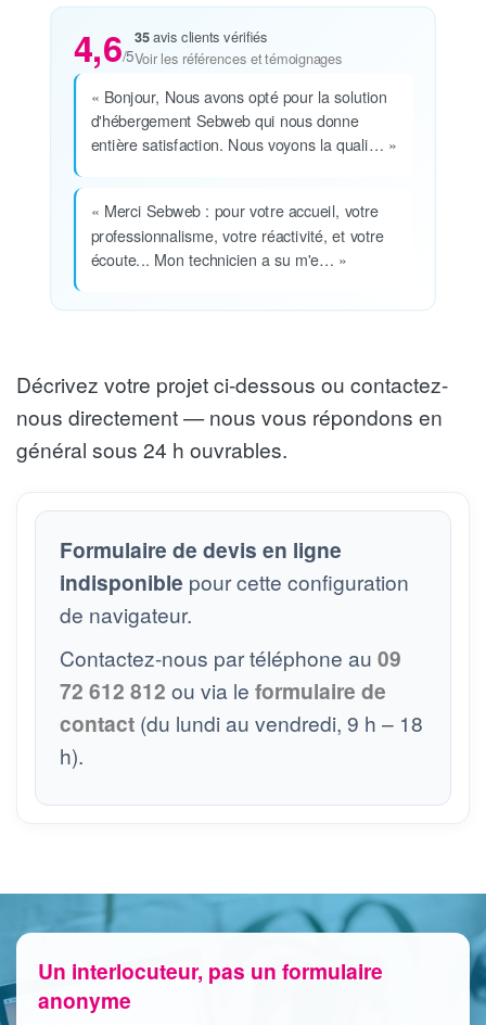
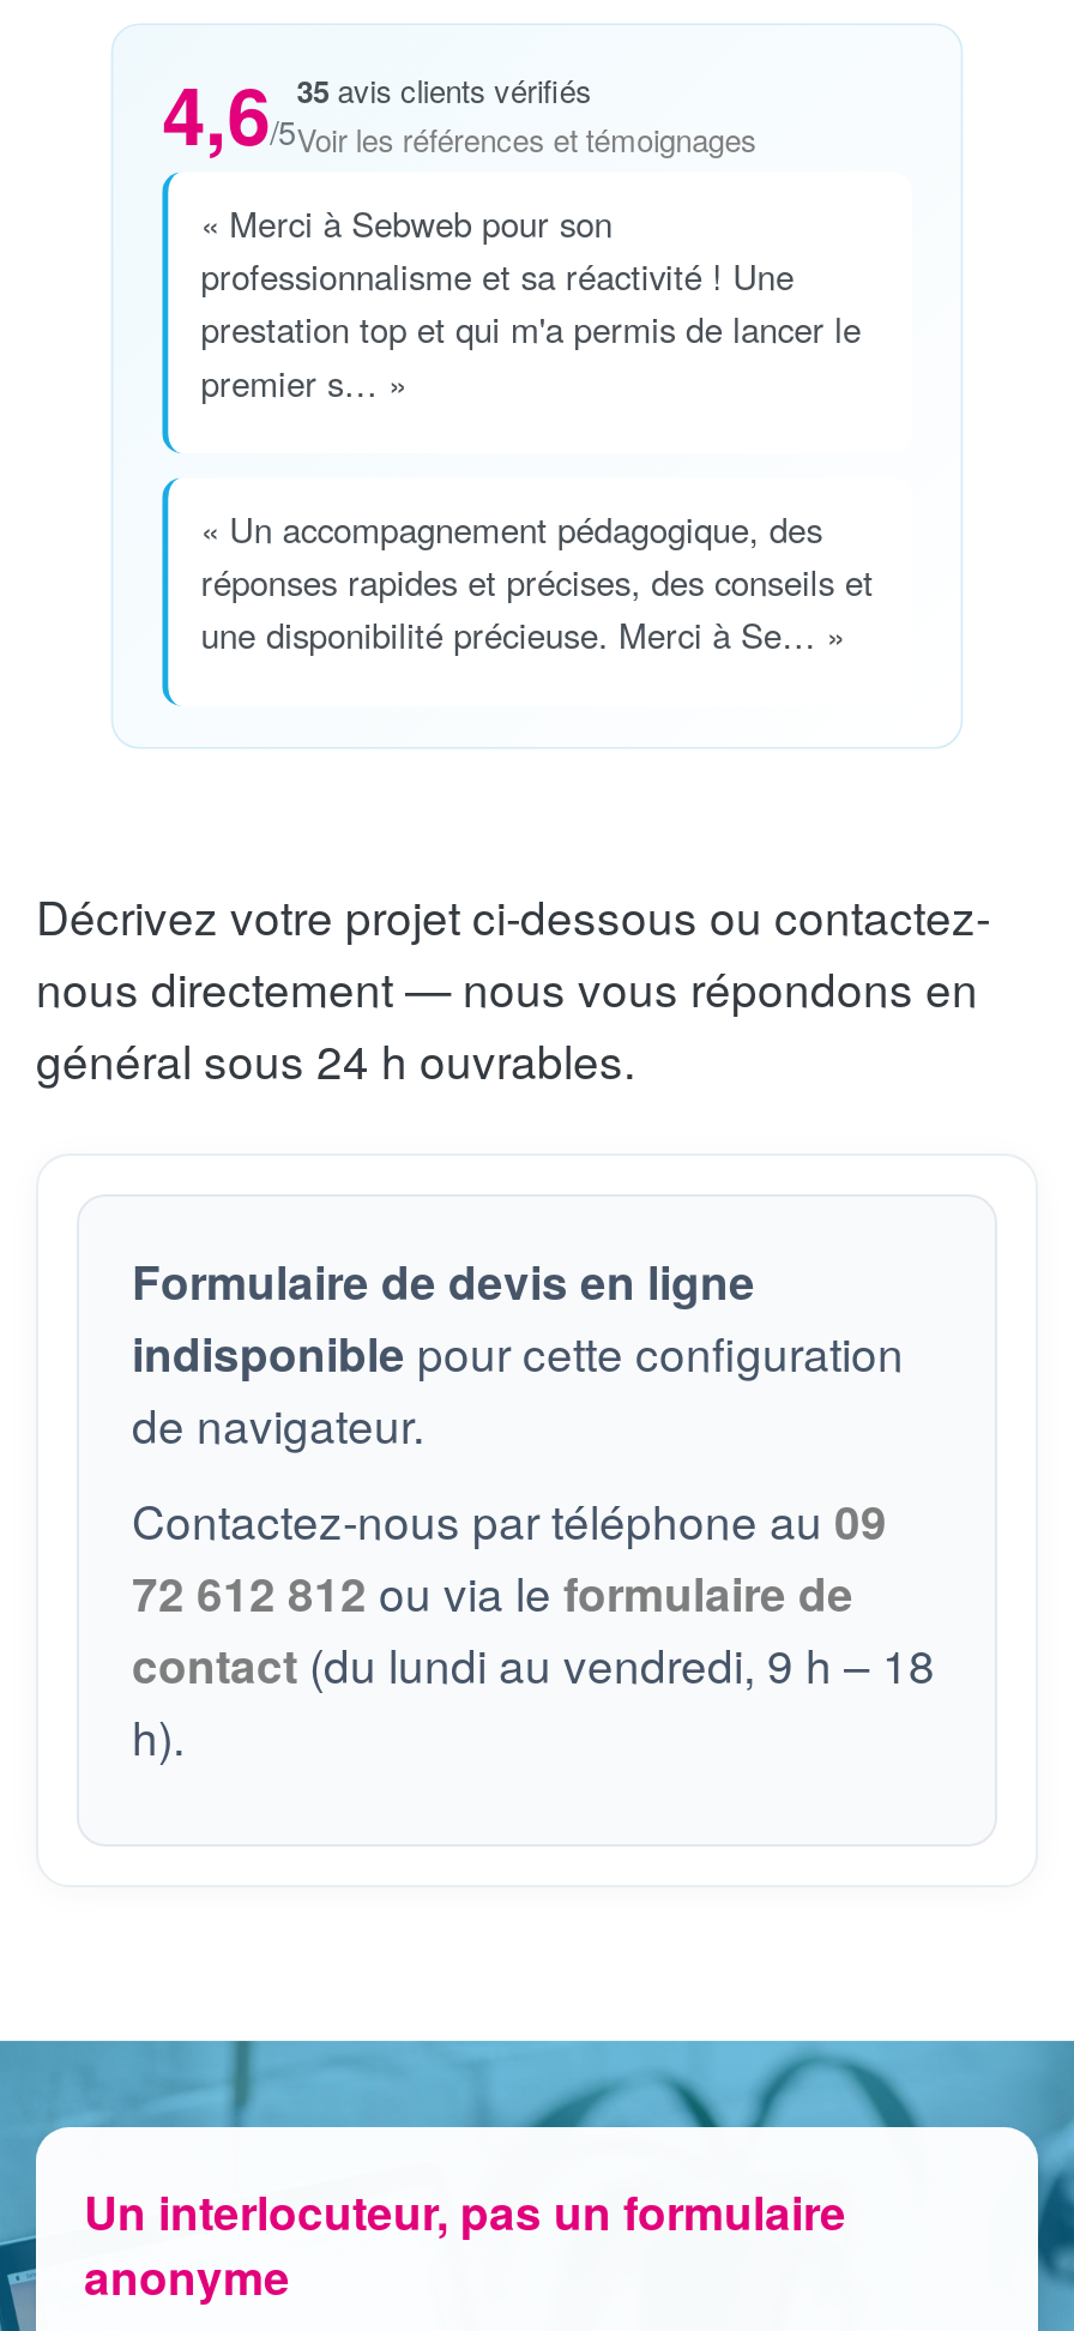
[91,86,397,156] « Bonjour, Nous avons opté pour la solution | d'hébergement Sebweb qui nous donne | entière satisfaction. Nous voyons la quali… » -> [201,199,861,406] « Merci à Sebweb pour son | professionnalisme et sa réactivité ! Une | prestation top et qui m'a permis de lancer le | premier s… »
[91,200,384,270] « Merci Sebweb : pour votre accueil, votre | professionnalisme, votre réactivité, et votre | écoute... Mon technicien a su m'e… » -> [201,504,873,659] « Un accompagnement pédagogique, des | réponses rapides et précises, des conseils et | une disponibilité précieuse. Merci à Se… »

